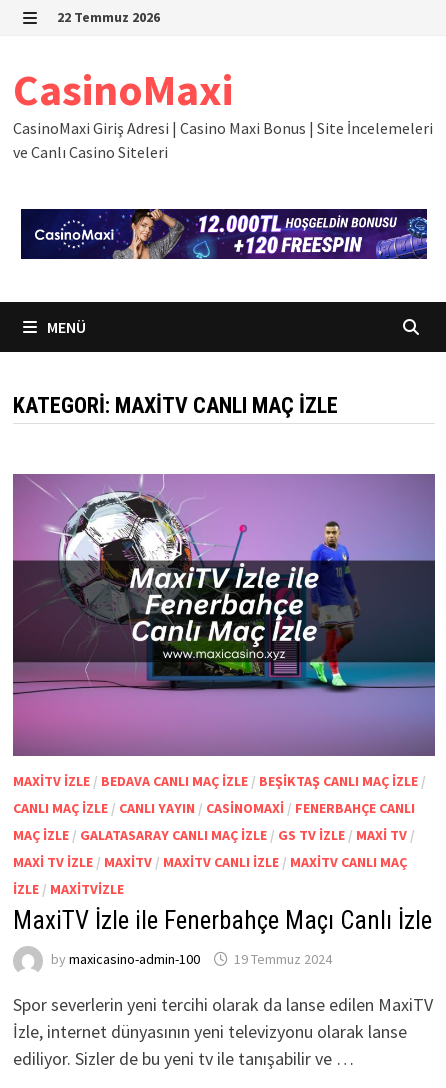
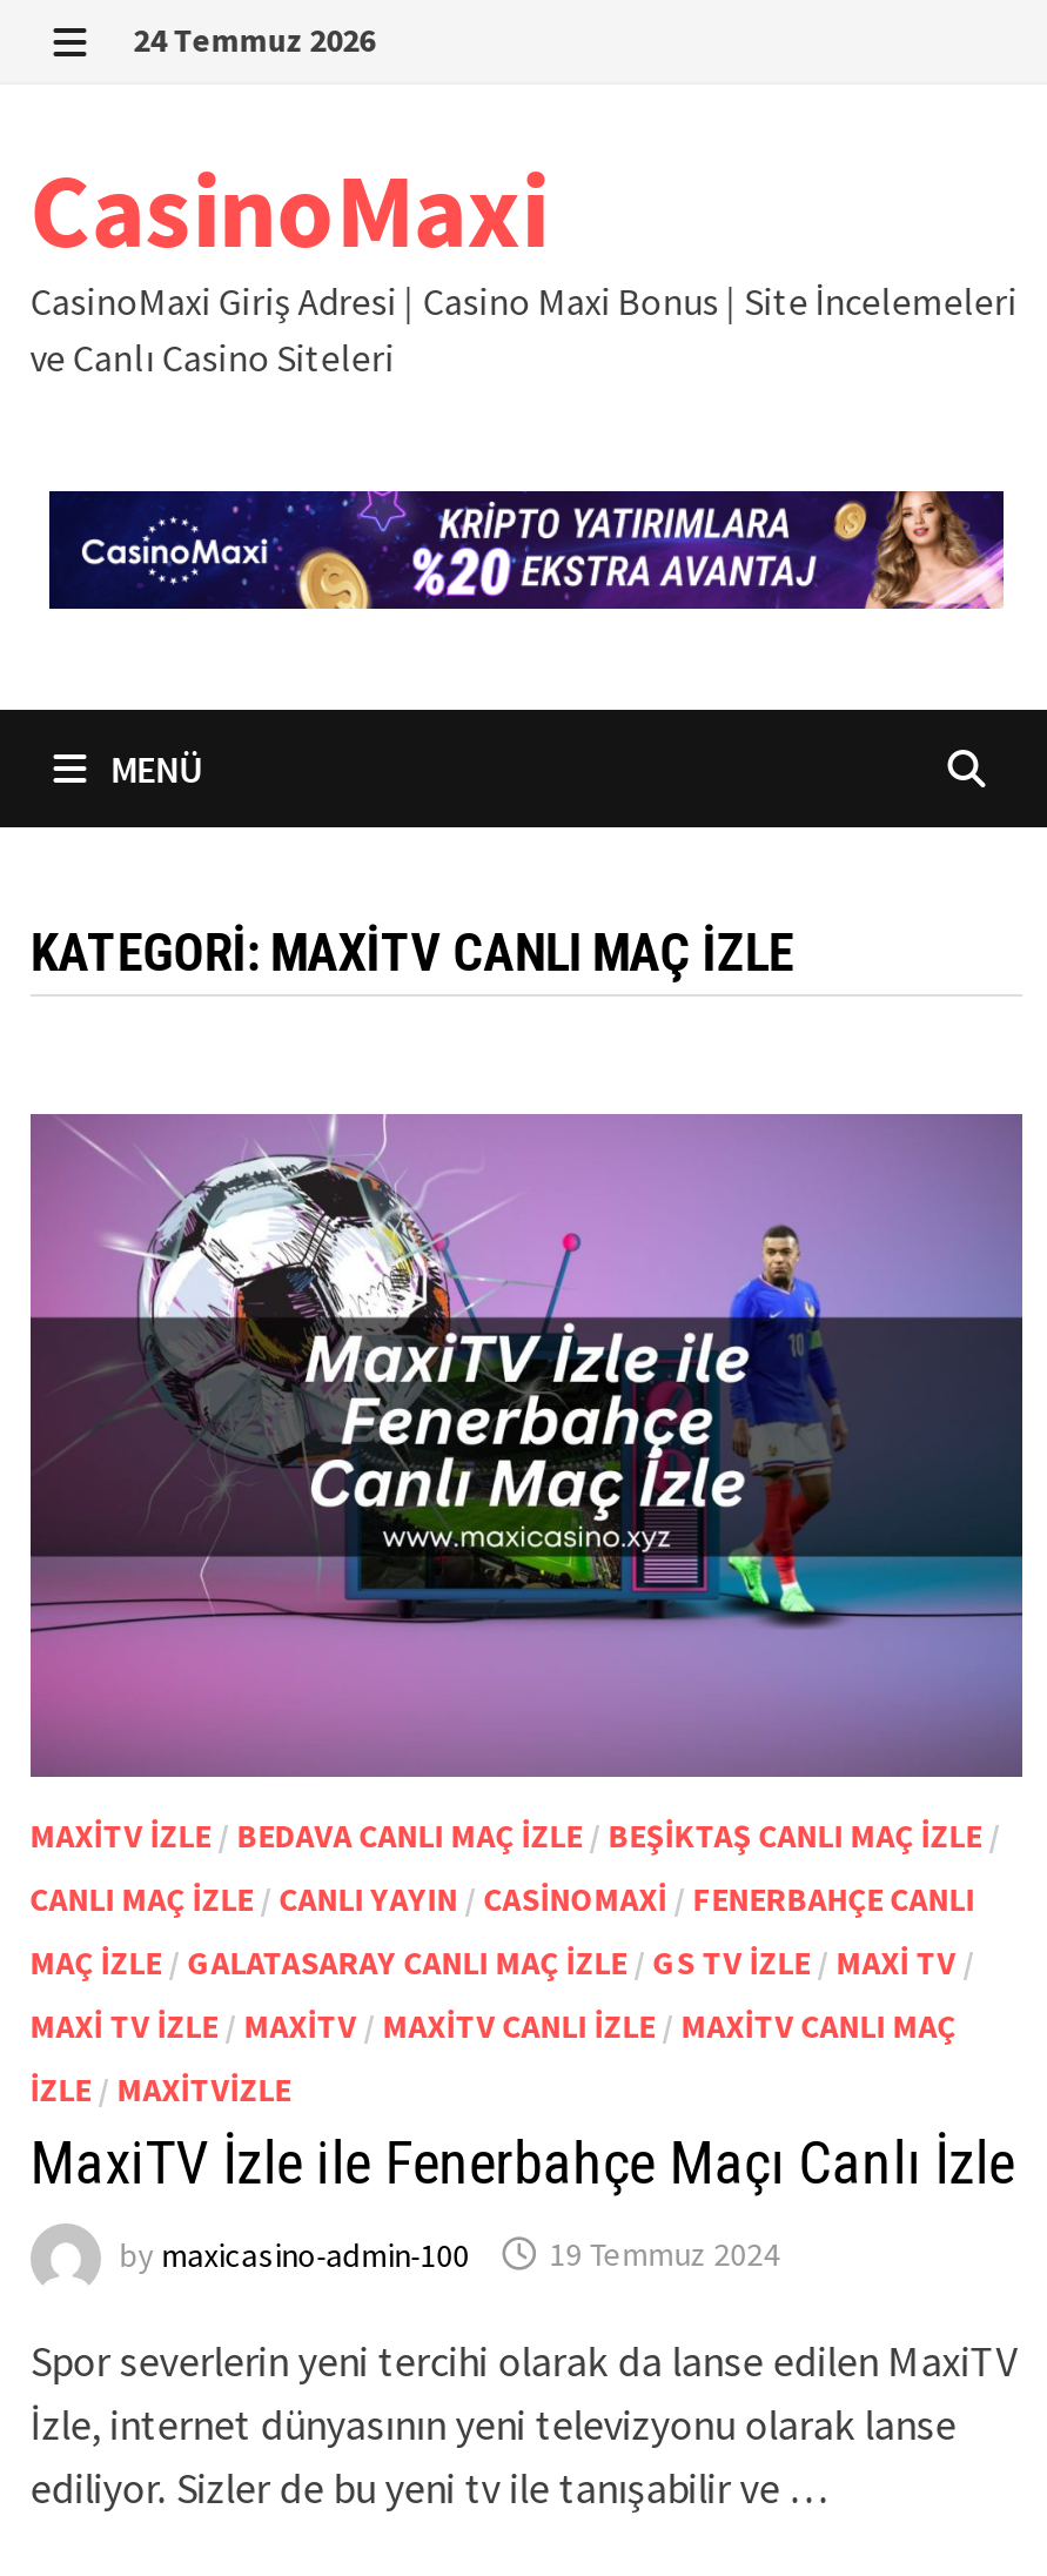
[57,8,160,26] 22 Temmuz 2026 -> [133,19,376,61] 24 Temmuz 2026
[112,208,428,260] [image] -> [266,489,1006,611] [image]

